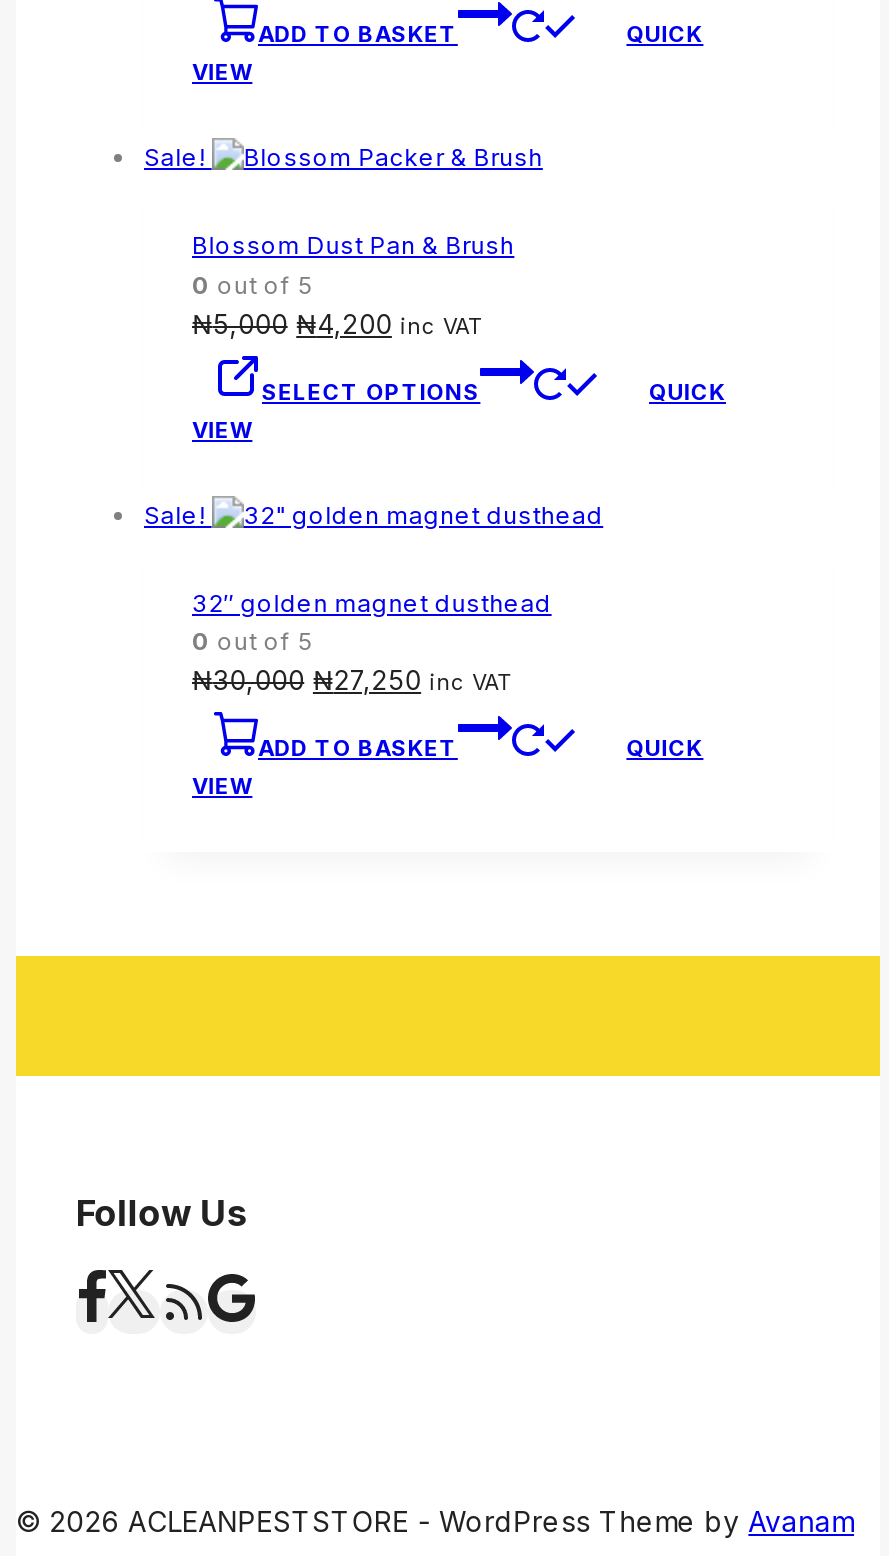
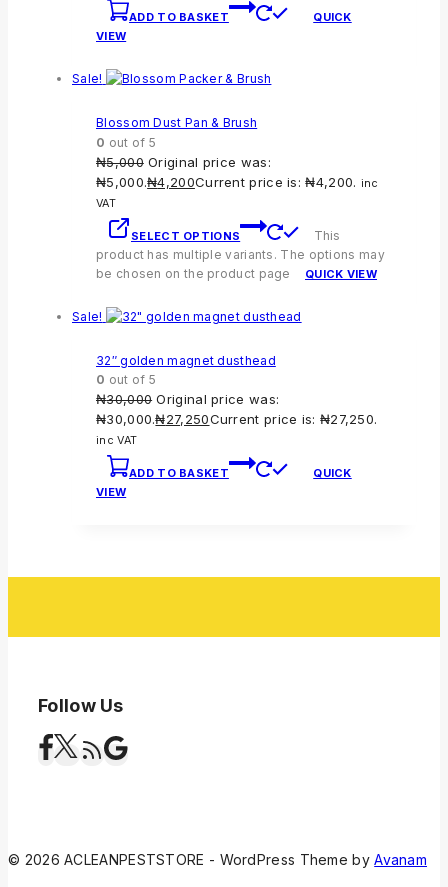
[192,307,483,339] ₦5,000 ₦4,200 inc VAT -> [96,154,379,210] ₦5,000 Original price was: | ₦5,000.₦4,200Current price is: ₦4,200. inc | VAT
[192,377,726,443] QUICK | VIEW -> [96,228,385,281] This | product has multiple variants. The options may | be chosen on the product page | QUICK VIEW
[192,665,512,697] ₦30,000 ₦27,250 inc VAT -> [96,391,377,447] ₦30,000 Original price was: | ₦30,000.₦27,250 Current price is: ₦27,250. | inc VAT

